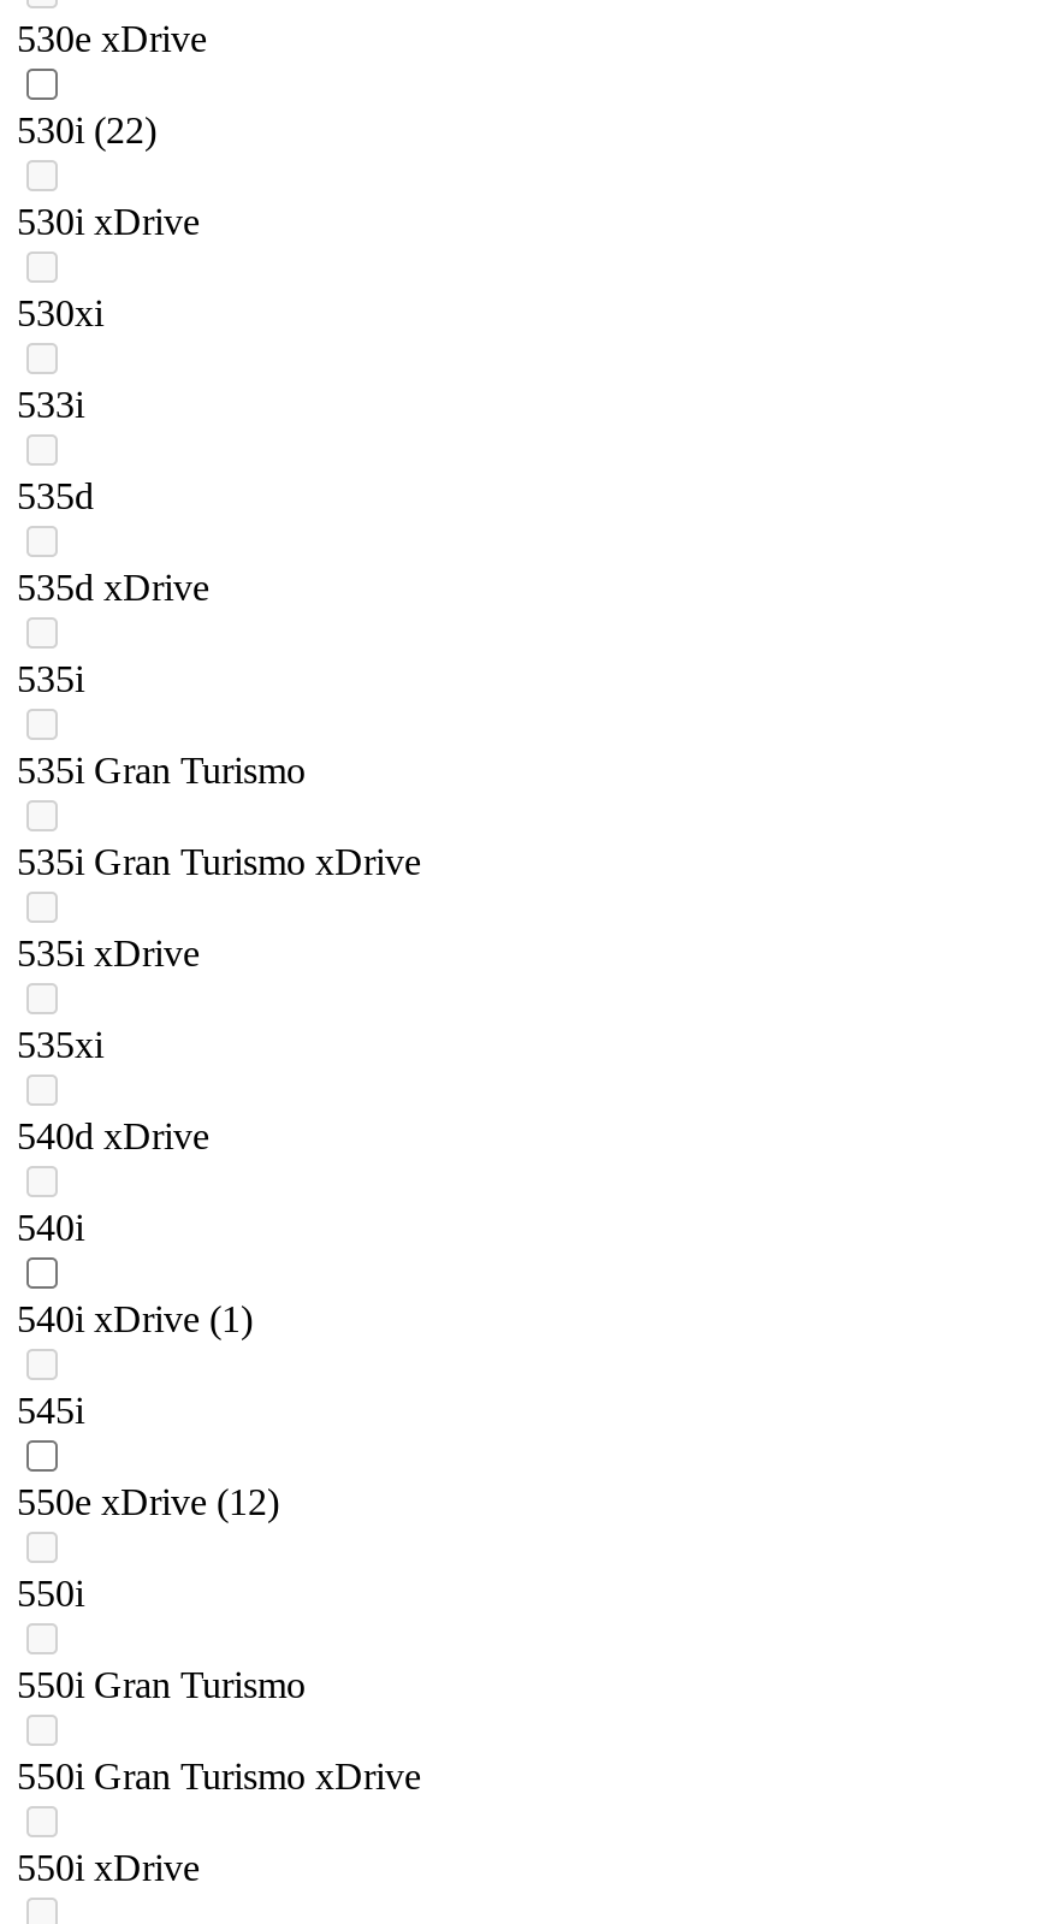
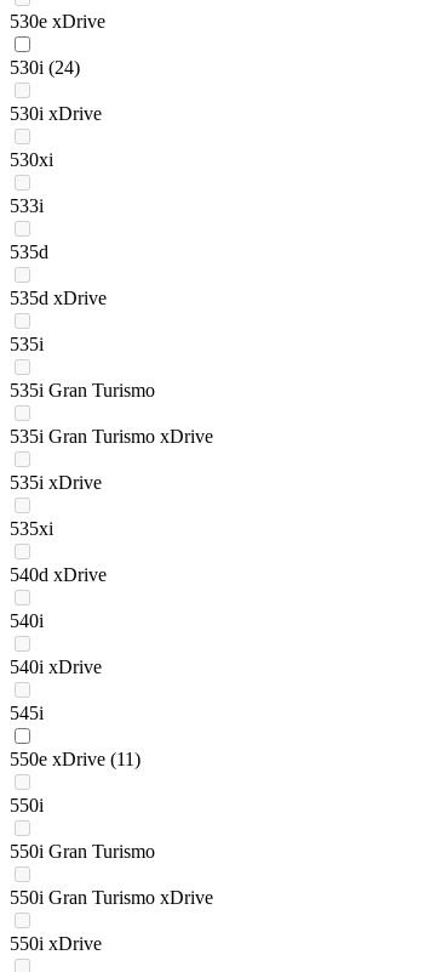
[17,110,156,151] 530i (22) -> [10,58,80,78] 530i (24)
[17,1299,253,1340] 540i xDrive (1) -> [10,657,102,678] 540i xDrive
[17,1482,279,1523] 550e xDrive (12) -> [10,749,141,770] 550e xDrive (11)

